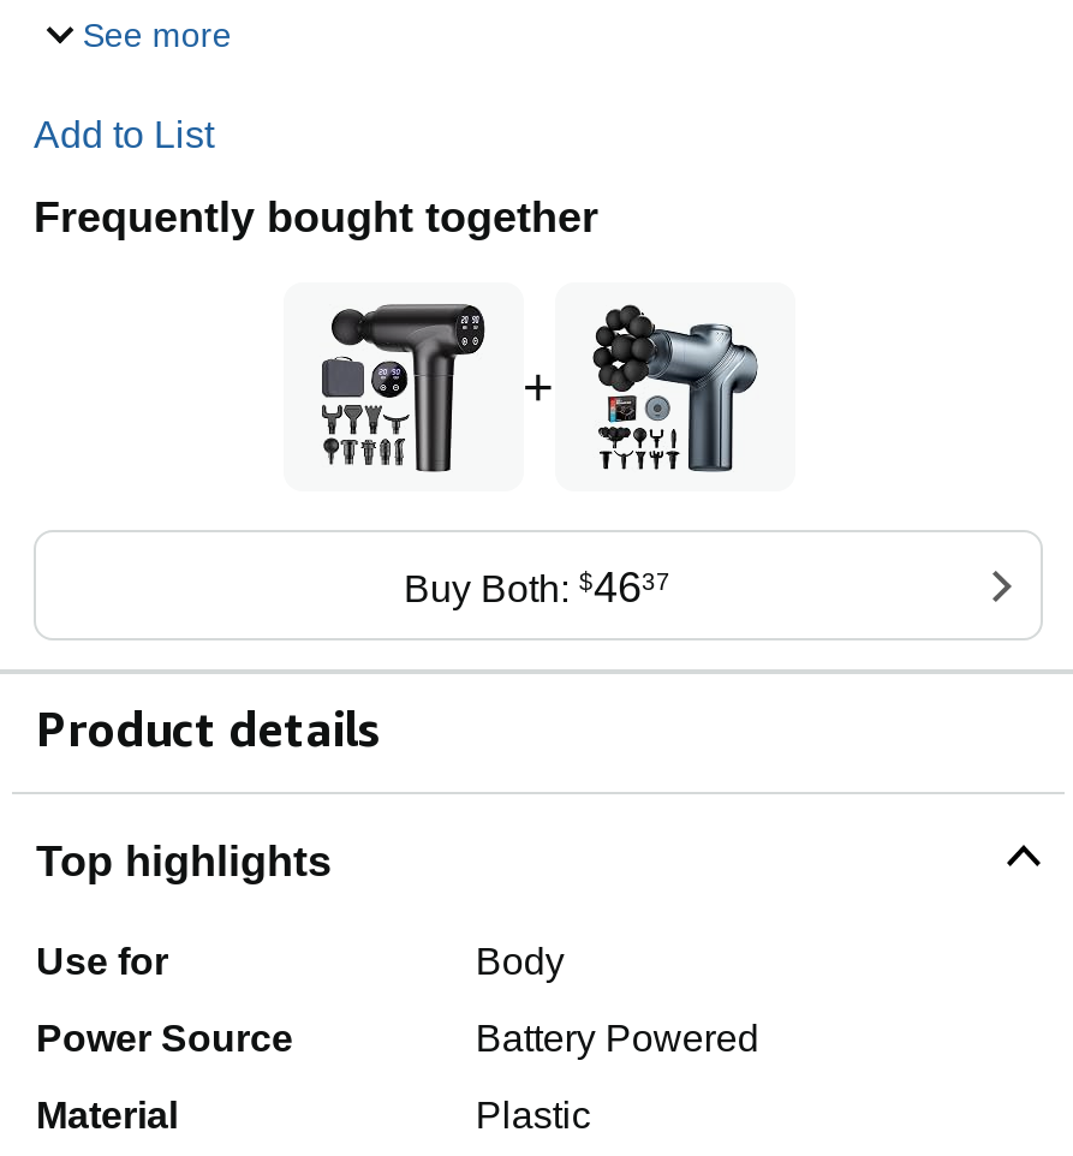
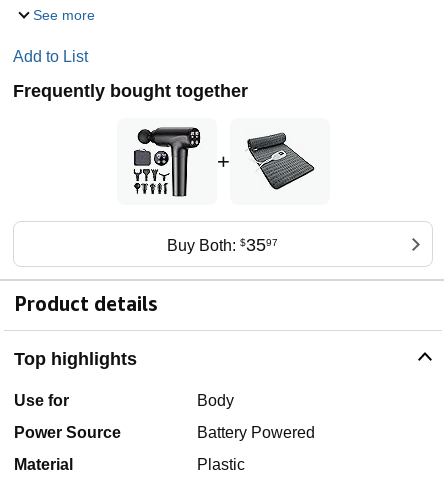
[404,302,759,612] [image] | Buy Both: $4637 -> [167,127,315,255] [image] | Buy Both: $3597

